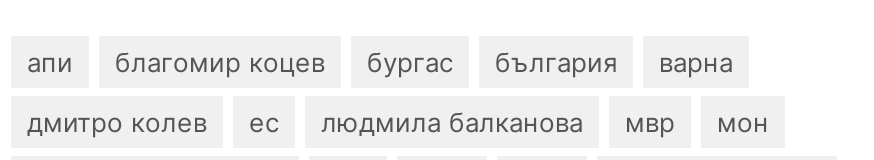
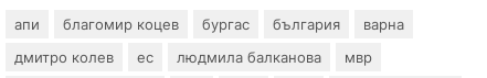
[717,107,769,139] мон -> none

